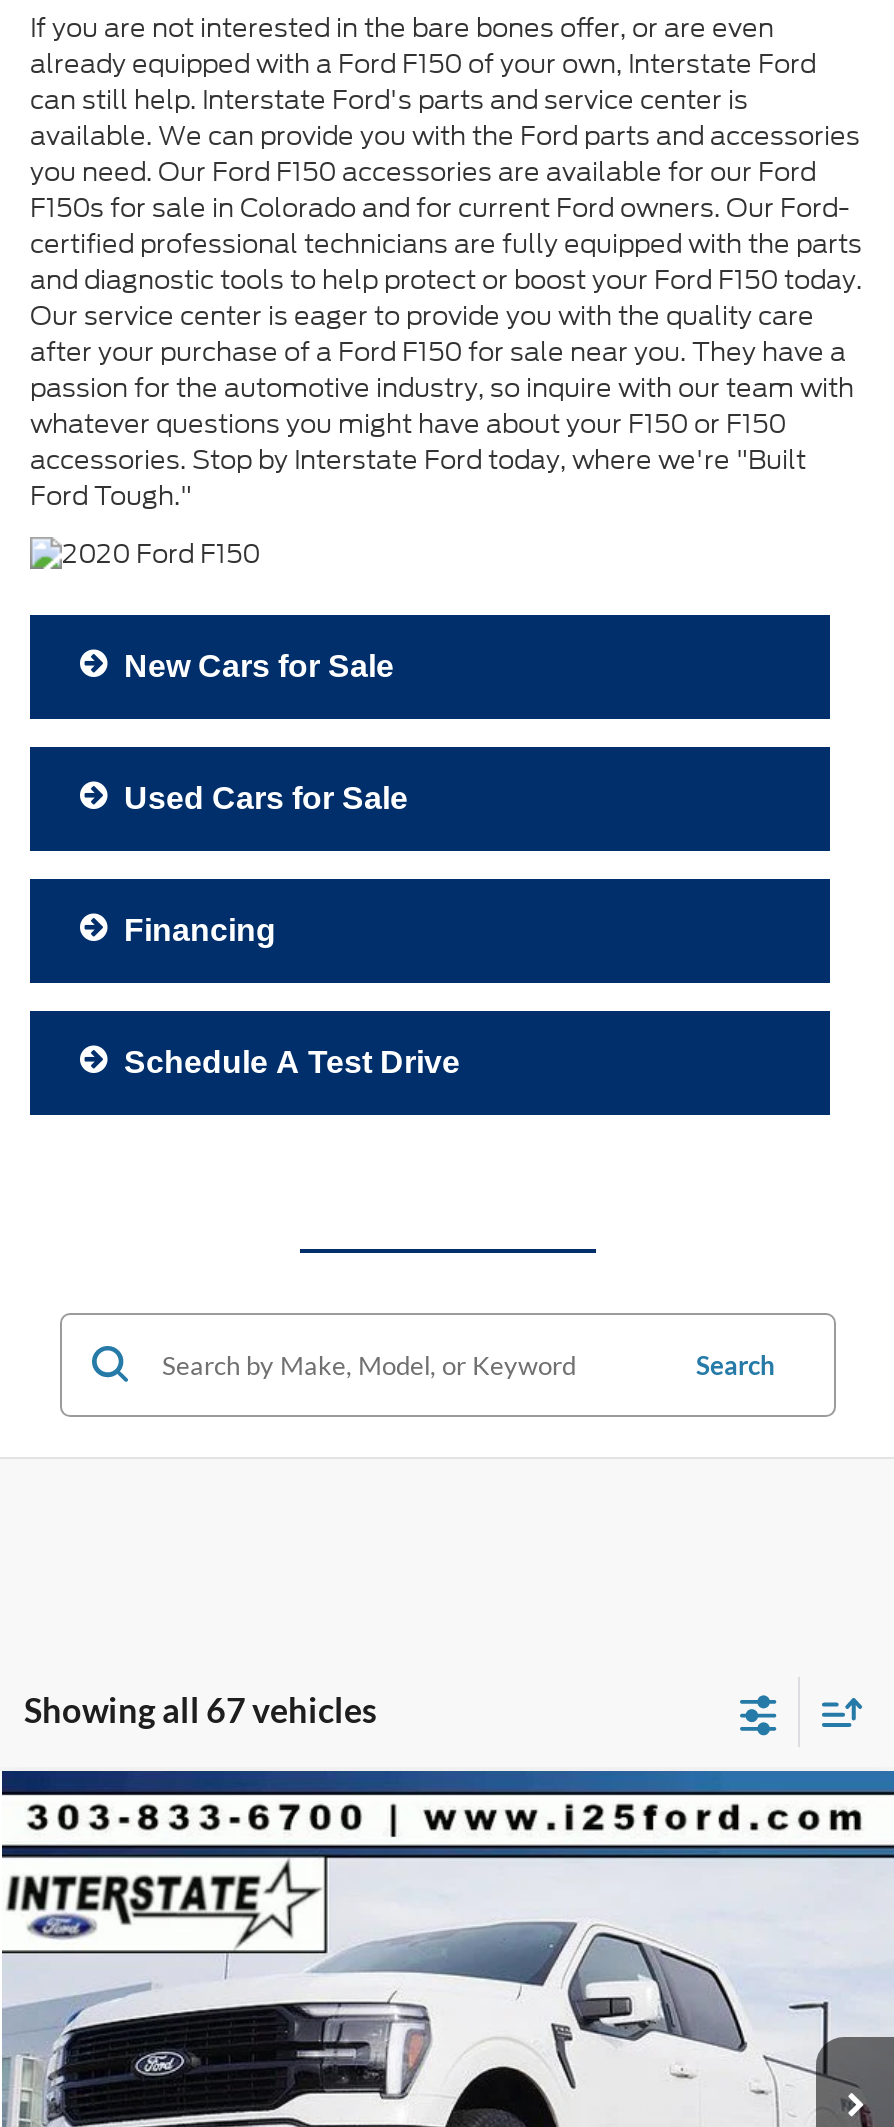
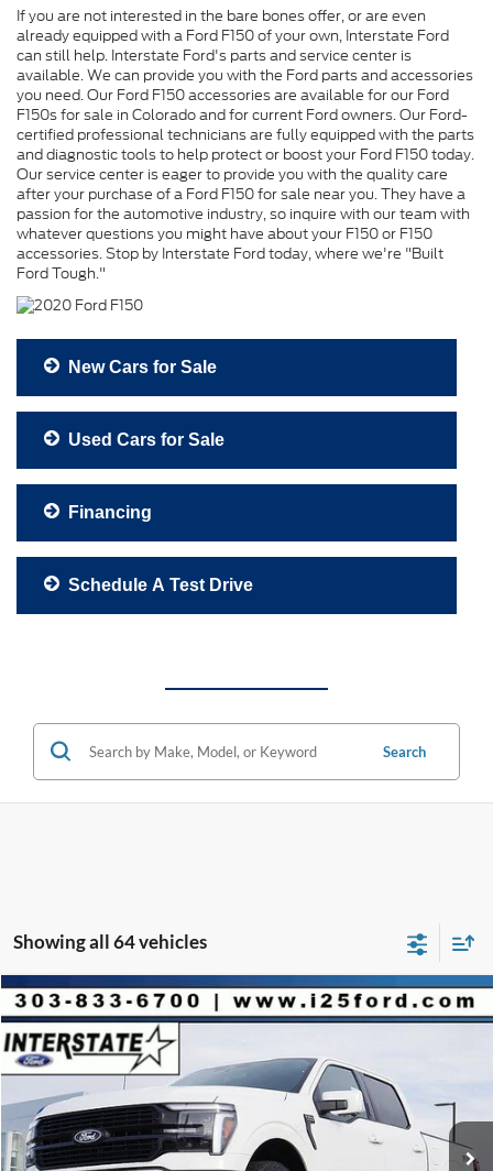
[24,1689,376,1731] Showing all 67 vehicles -> [13,930,207,953] Showing all 64 vehicles

